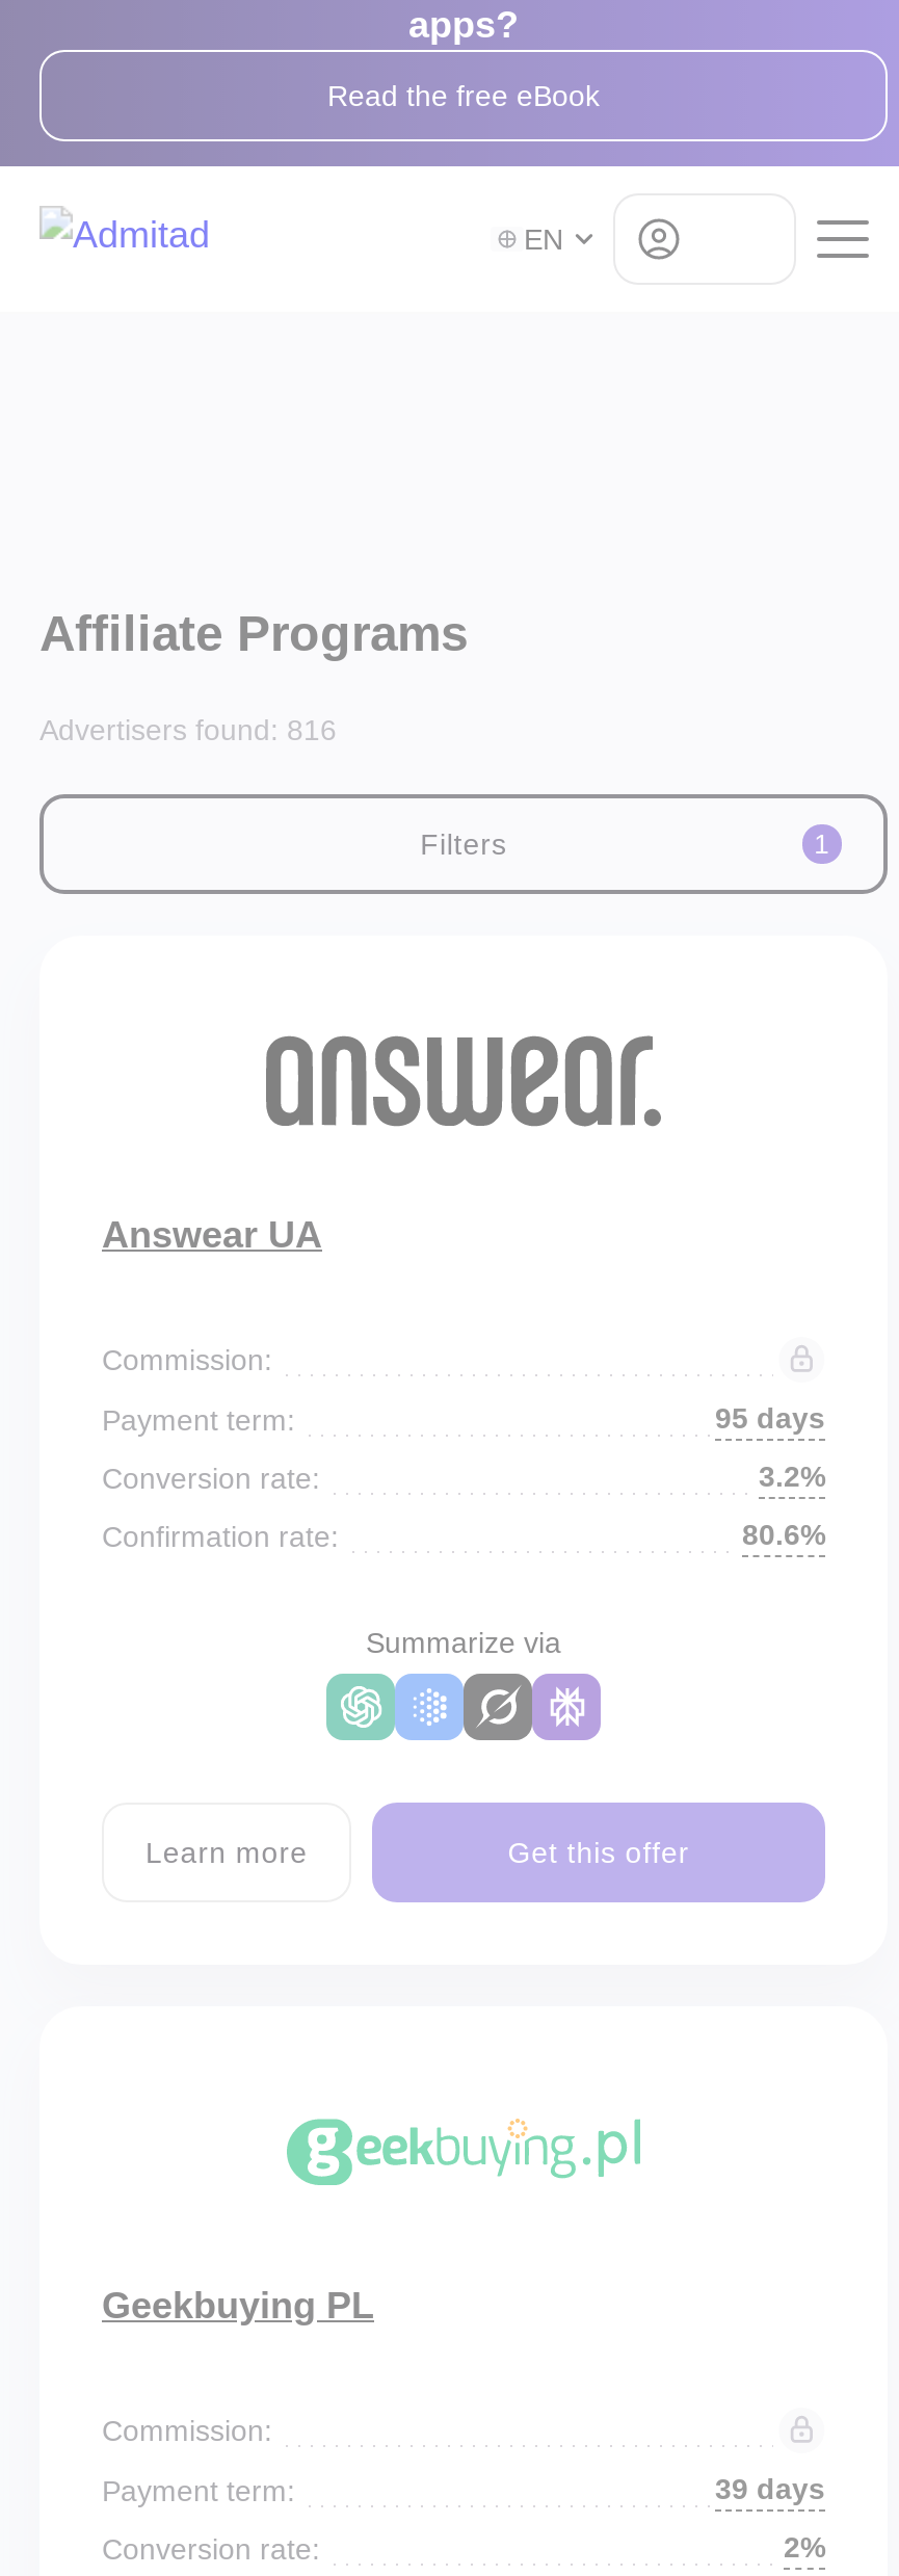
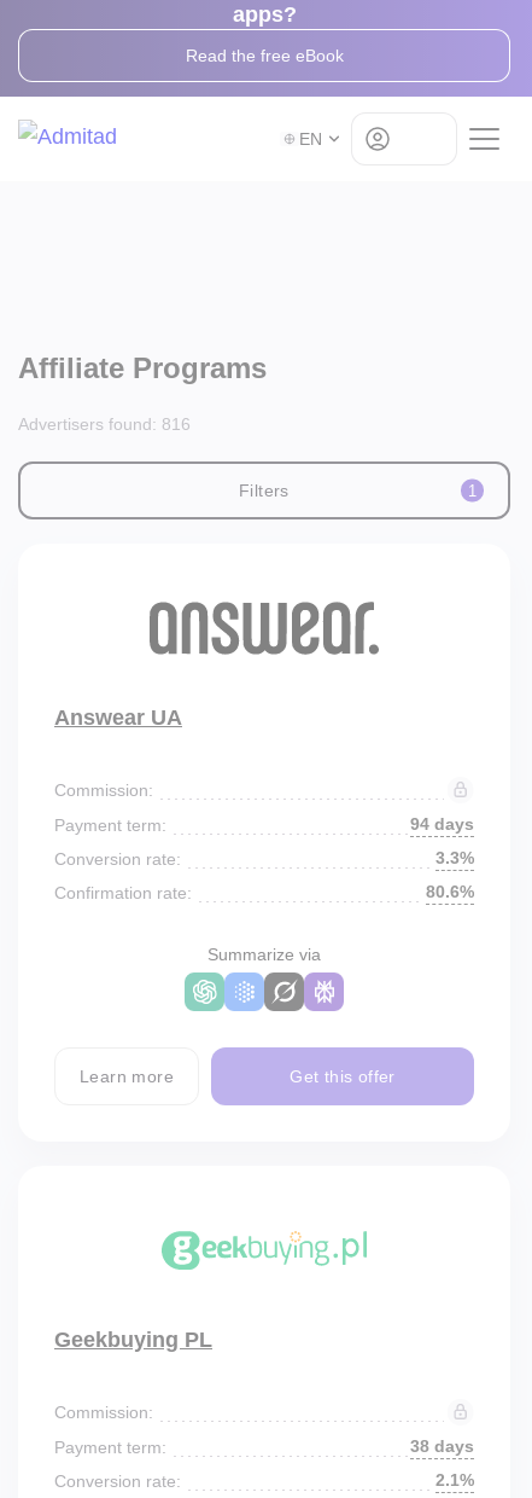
[715,1401,825,1435] 95 days -> [410,814,474,834] 94 days
[759,1460,825,1493] 3.2% -> [435,848,474,867] 3.3%
[715,2472,825,2505] 39 days -> [410,1436,474,1456] 38 days
[784,2530,825,2564] 2% -> [435,1470,474,1490] 2.1%

